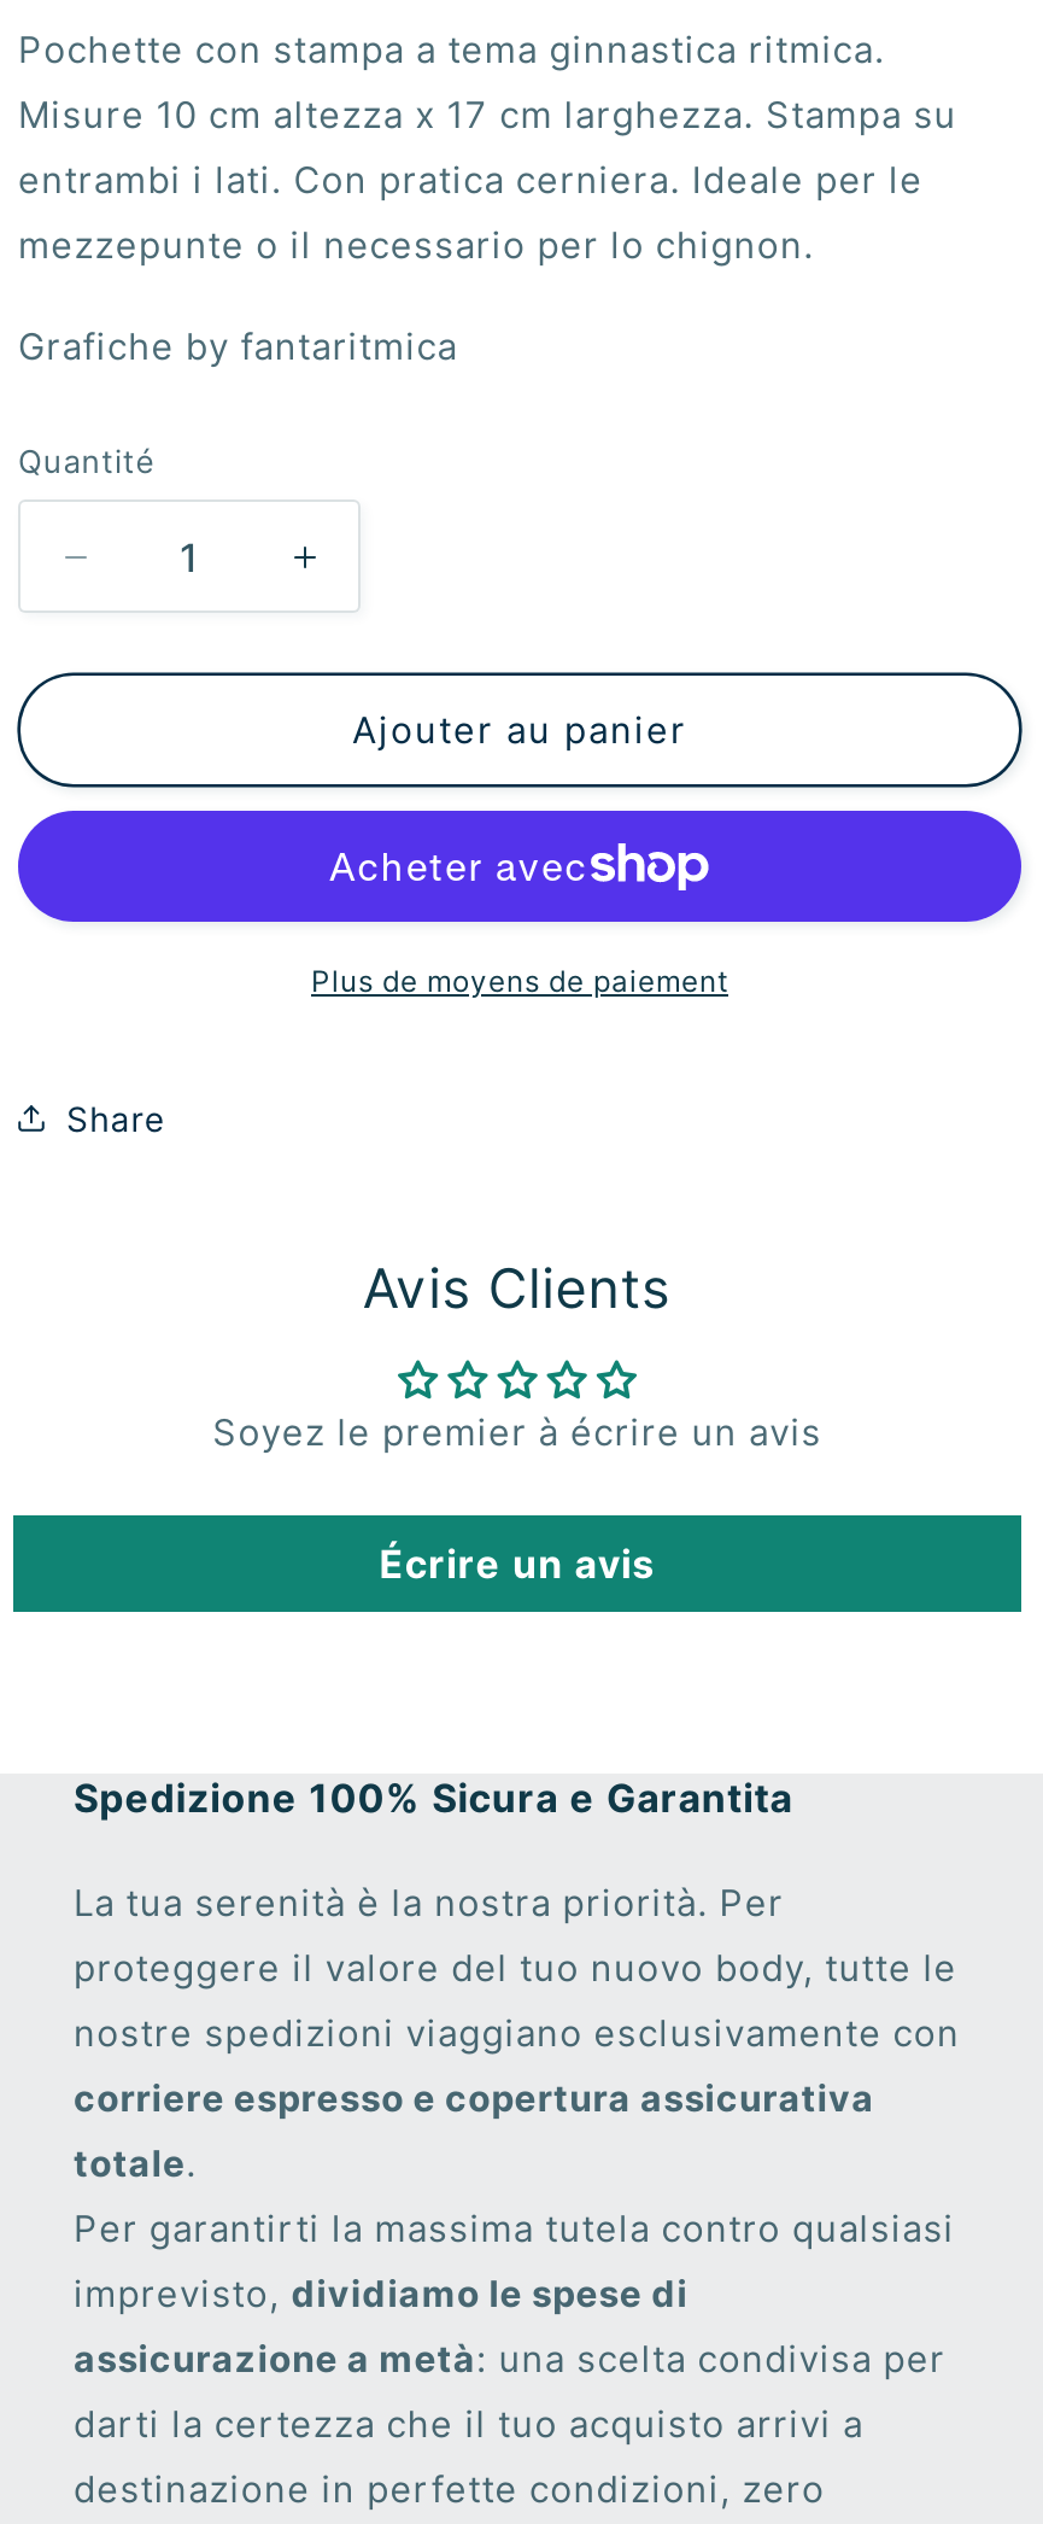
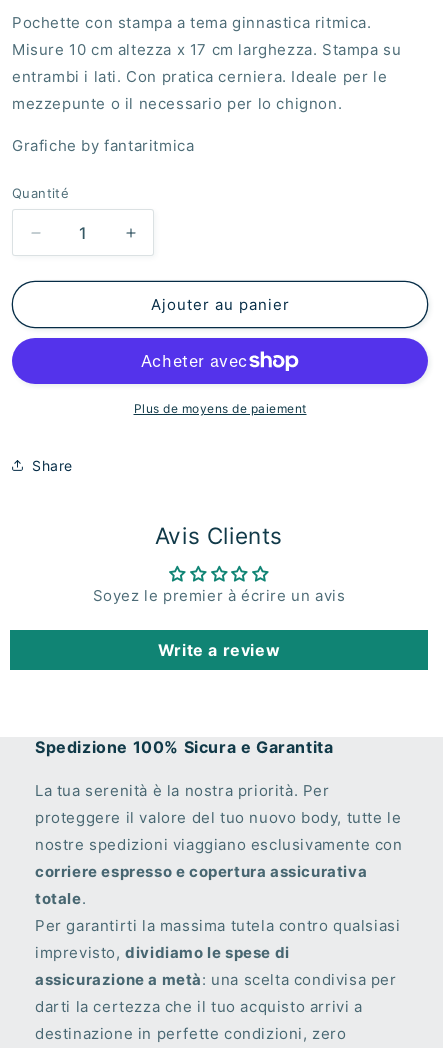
[379,1540,655,1589] Écrire un avis -> [158,640,280,660] Write a review

